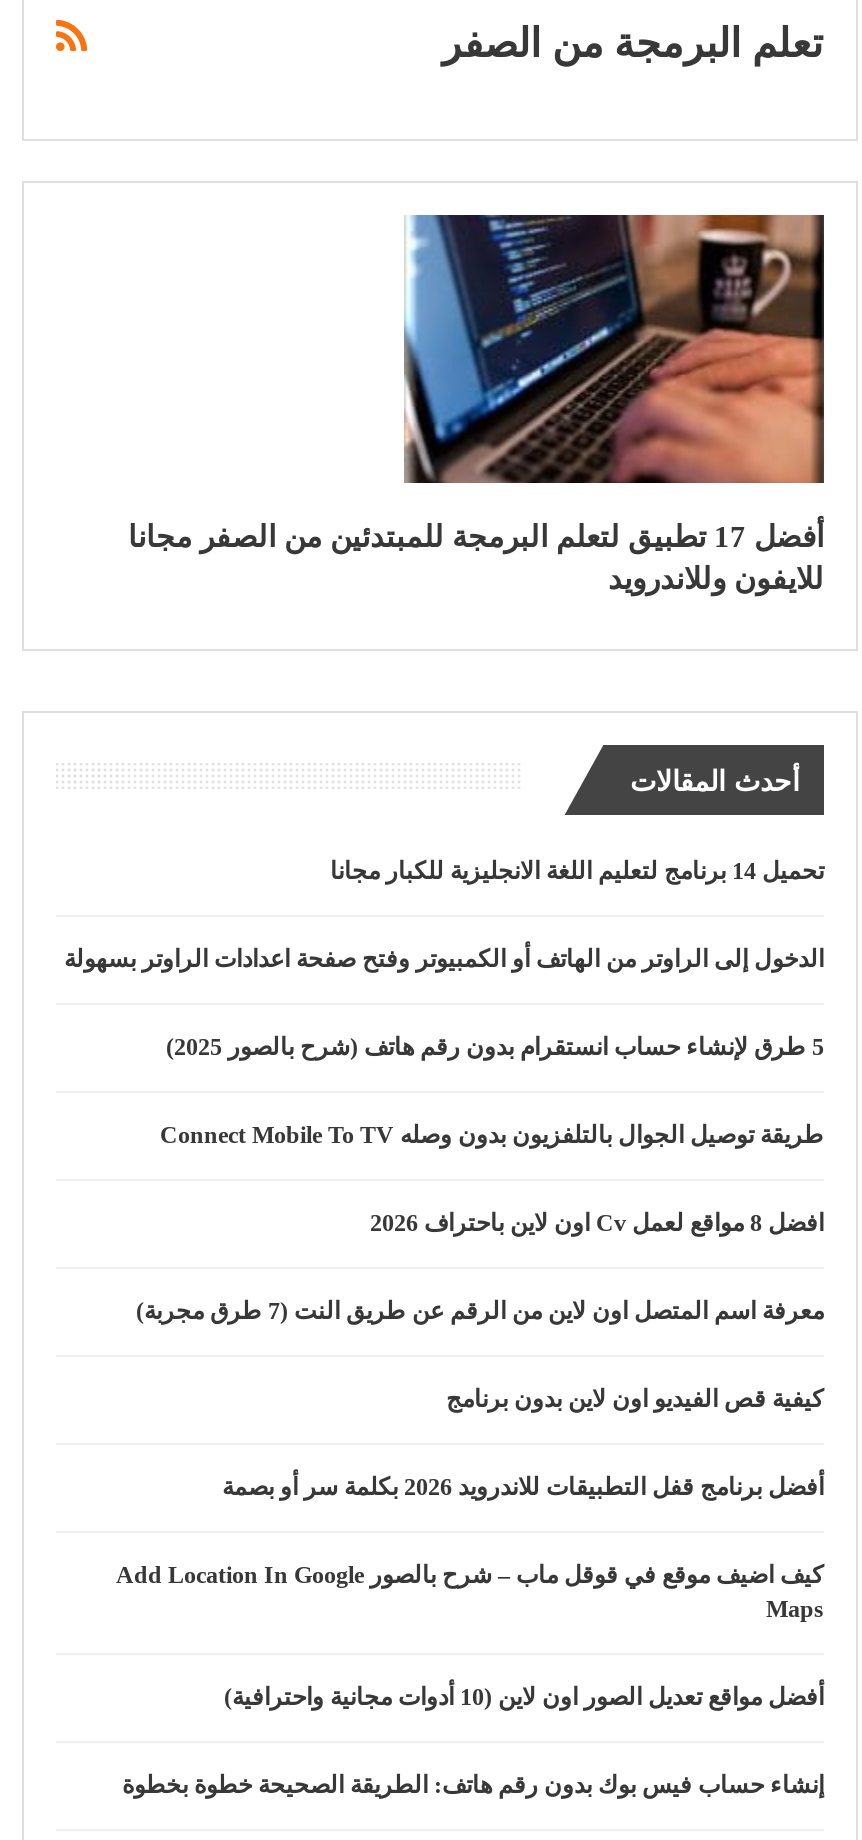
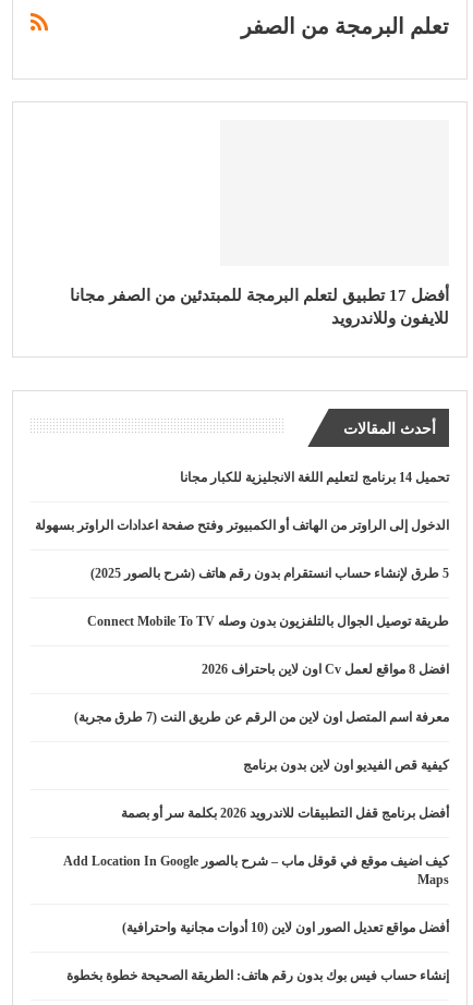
[402,213,826,485] [image] -> none

